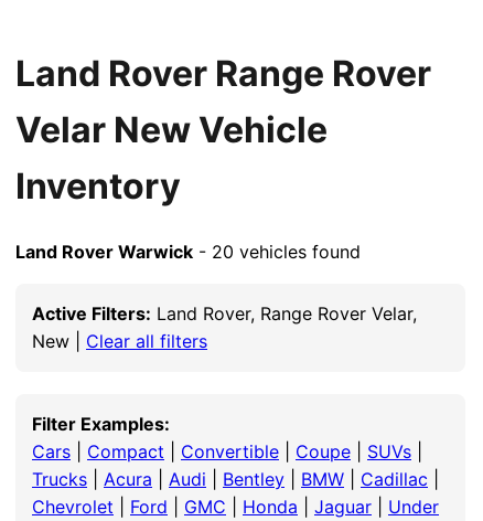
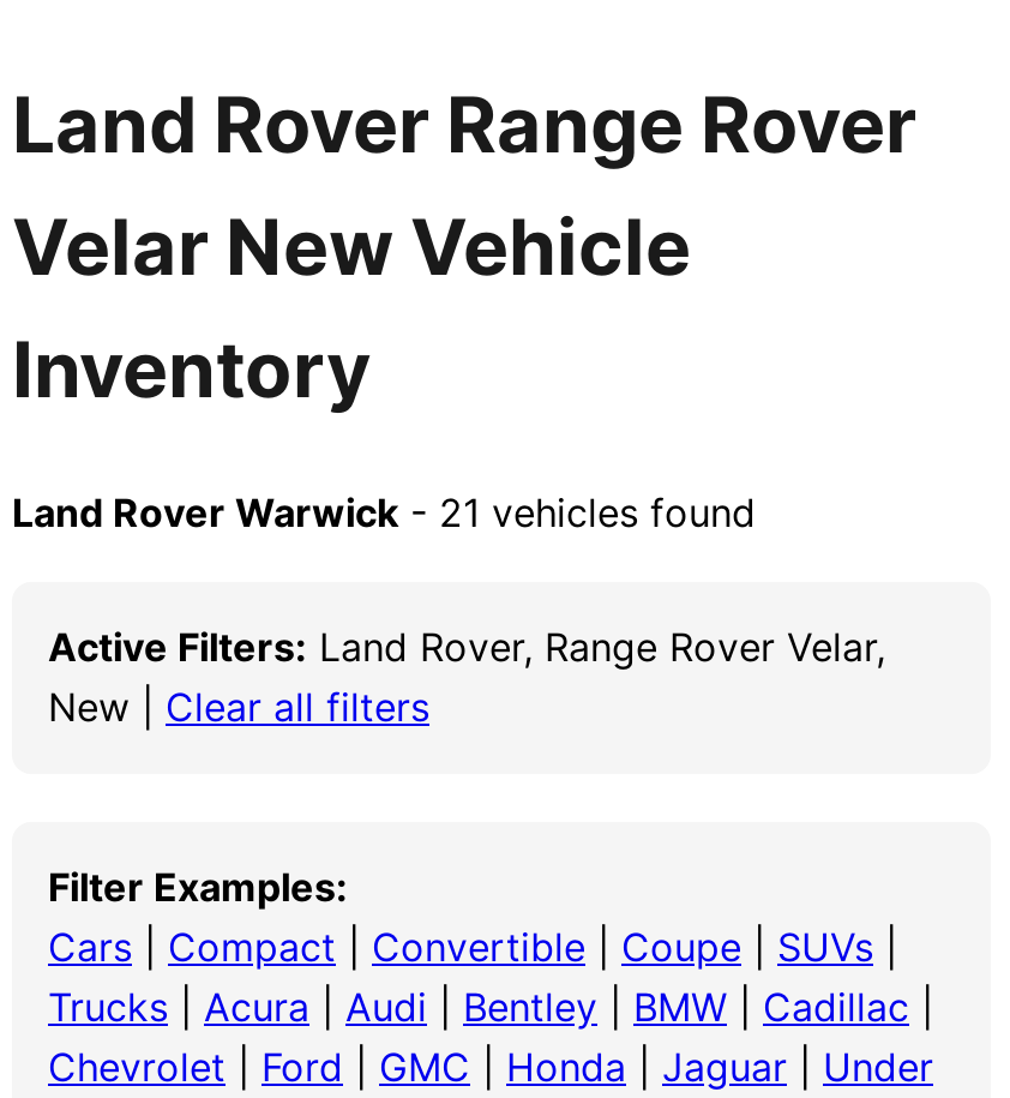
[15,241,361,263] Land Rover Warwick - 20 vehicles found -> [12,488,756,536] Land Rover Warwick - 21 vehicles found

